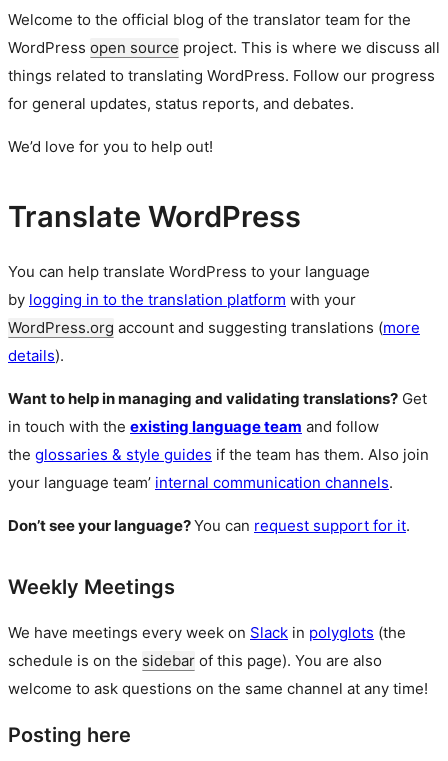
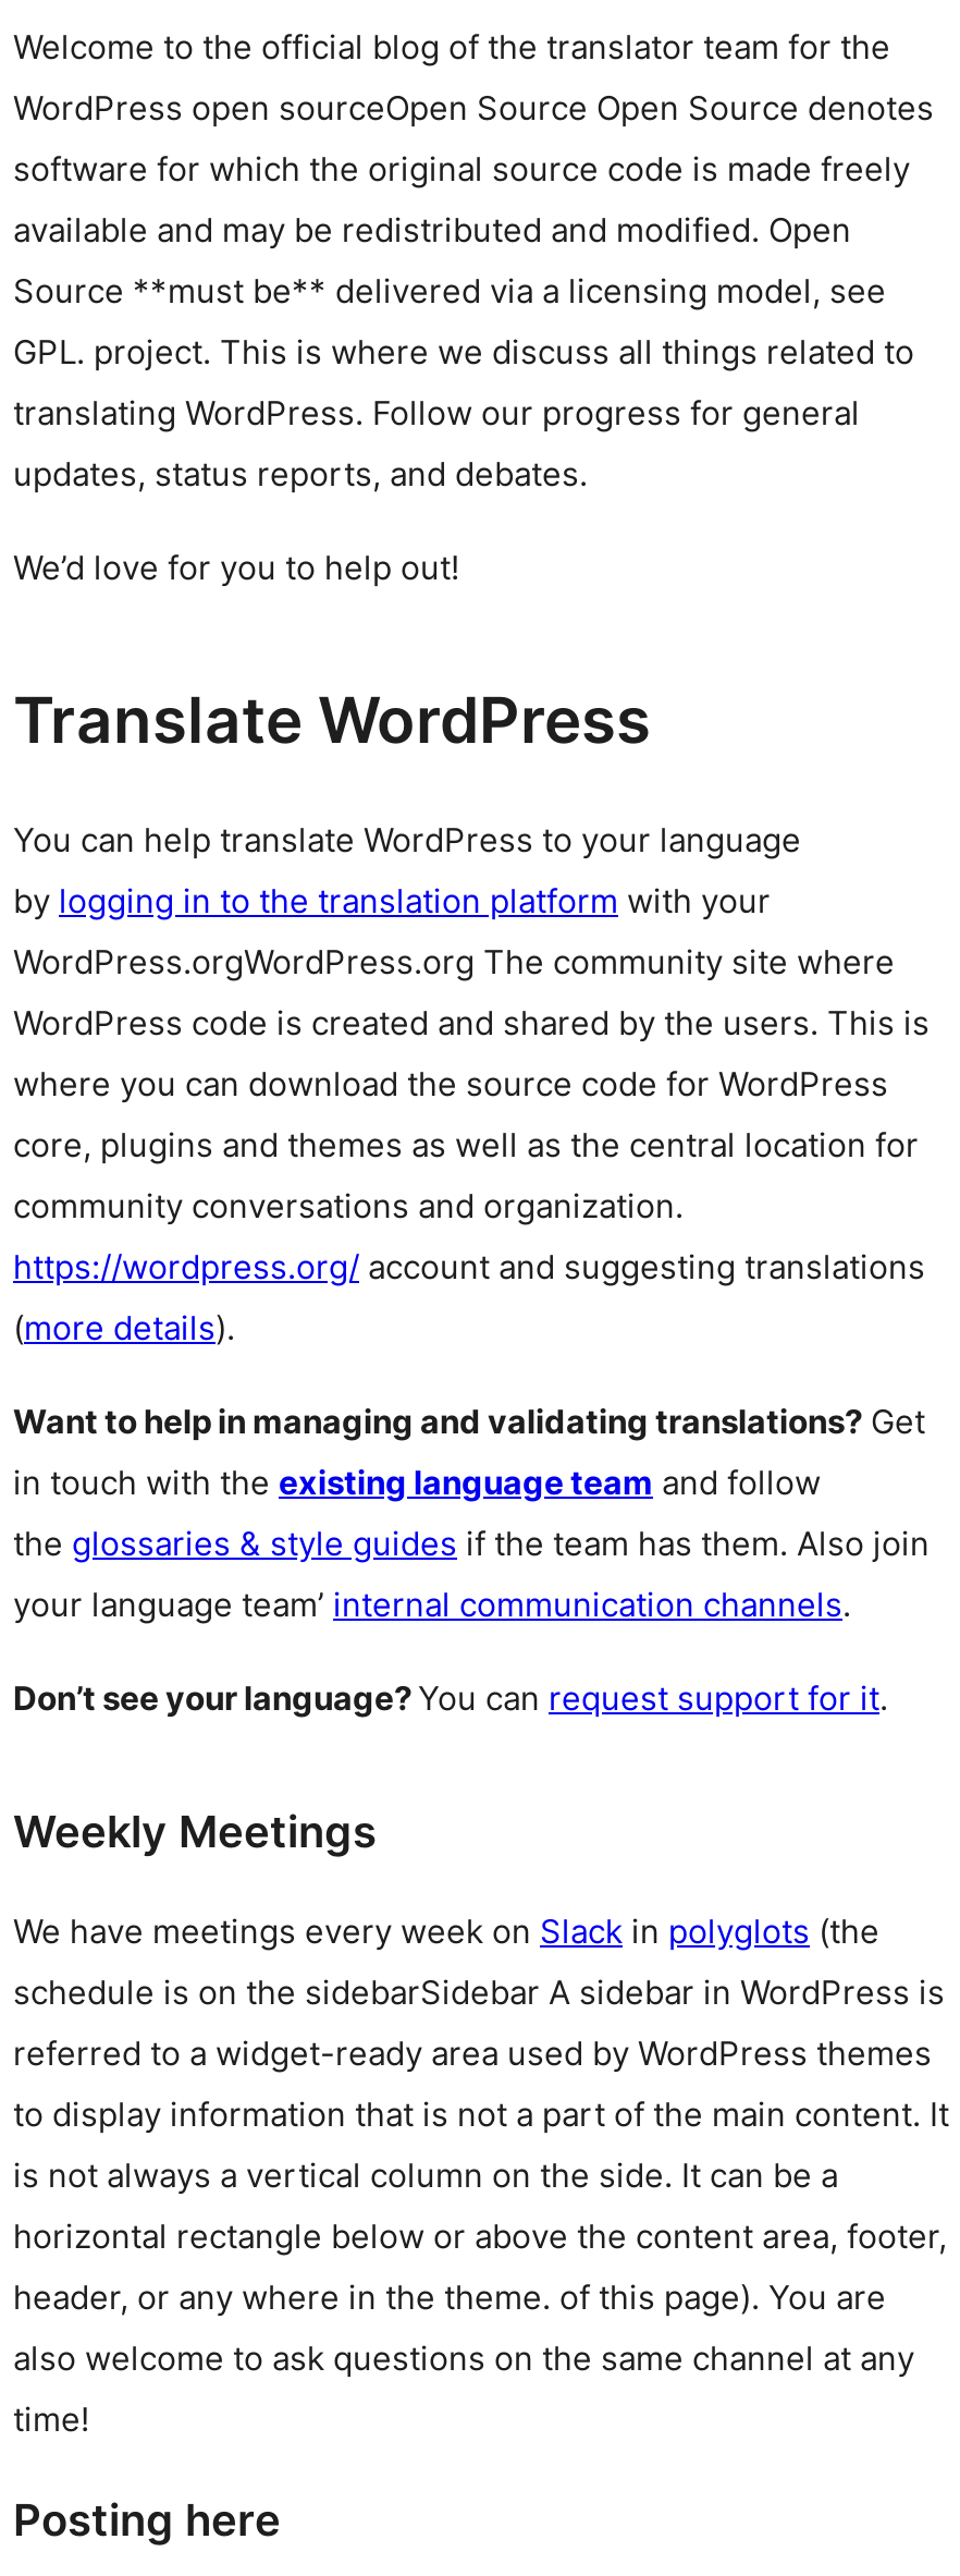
[8,38,440,113] WordPress open source project. This is where we discuss all | things related to translating WordPress. Follow our progress | for general updates, status reports, and debates. -> [13,87,934,495] WordPress open sourceOpen Source Open Source denotes | software for which the original source code is made freely | available and may be redistributed and modified. Open | Source **must be** delivered via a licensing model, see | GPL. project. This is where we discuss all things related to | translating WordPress. Follow our progress for general | updates, status reports, and debates.
[8,318,420,365] WordPress.org account and suggesting translations (more | details). -> [13,941,930,1349] WordPress.orgWordPress.org The community site where | WordPress code is created and shared by the users. This is | where you can download the source code for WordPress | core, plugins and themes as well as the central location for | community conversations and organization. | https://wordpress.org/ account and suggesting translations | (more details).
[8,651,428,698] schedule is on the sidebar of this page). You are also | welcome to ask questions on the same channel at any time! -> [13,1972,949,2440] schedule is on the sidebarSidebar A sidebar in WordPress is | referred to a widget-ready area used by WordPress themes | to display information that is not a part of the main content. It | is not always a vertical column on the side. It can be a | horizontal rectangle below or above the content area, footer, | header, or any where in the theme. of this page). You are | also welcome to ask questions on the same channel at any | time!

